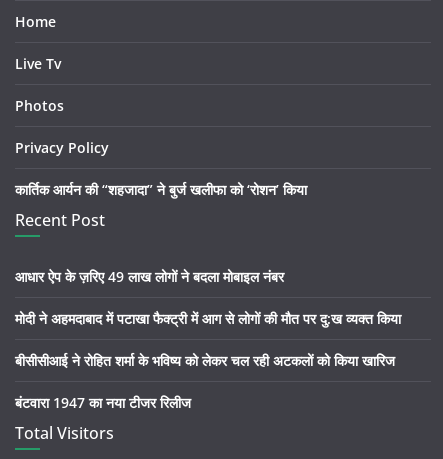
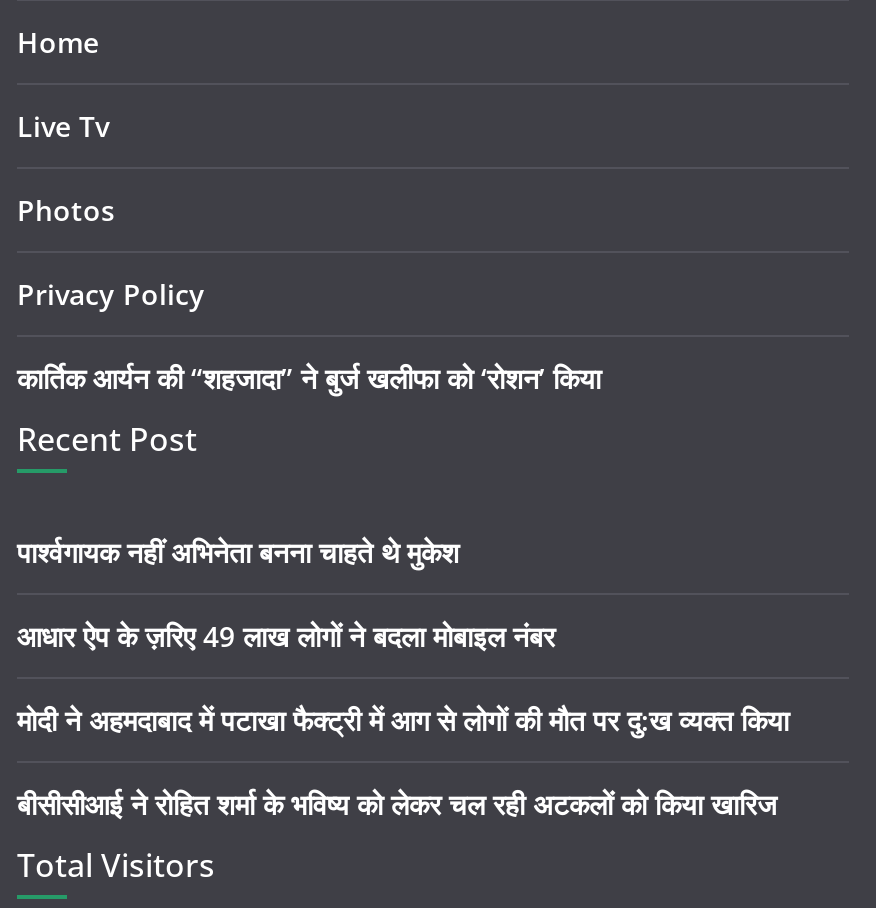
none -> [17,533,459,571] पार्श्वगायक नहीं अभिनेता बनना चाहते थे मुकेश
moved [15,266,401,369] -> [17,617,789,823]: आधार ऐप के ज़रिए 49 लाख लोगों ने बदला मोबाइल नंबर | मोदी ने अहमदाबाद में पटाखा फैक्ट्री में आग से लोगों की मौत पर दु:ख व्यक्त किया | बीसीसीआई ने रोहित शर्मा के भविष्य को लेकर चल रही अटकलों को किया खारिज
[15,392,191,411] बंटवारा 1947 का नया टीजर रिलीज -> none

